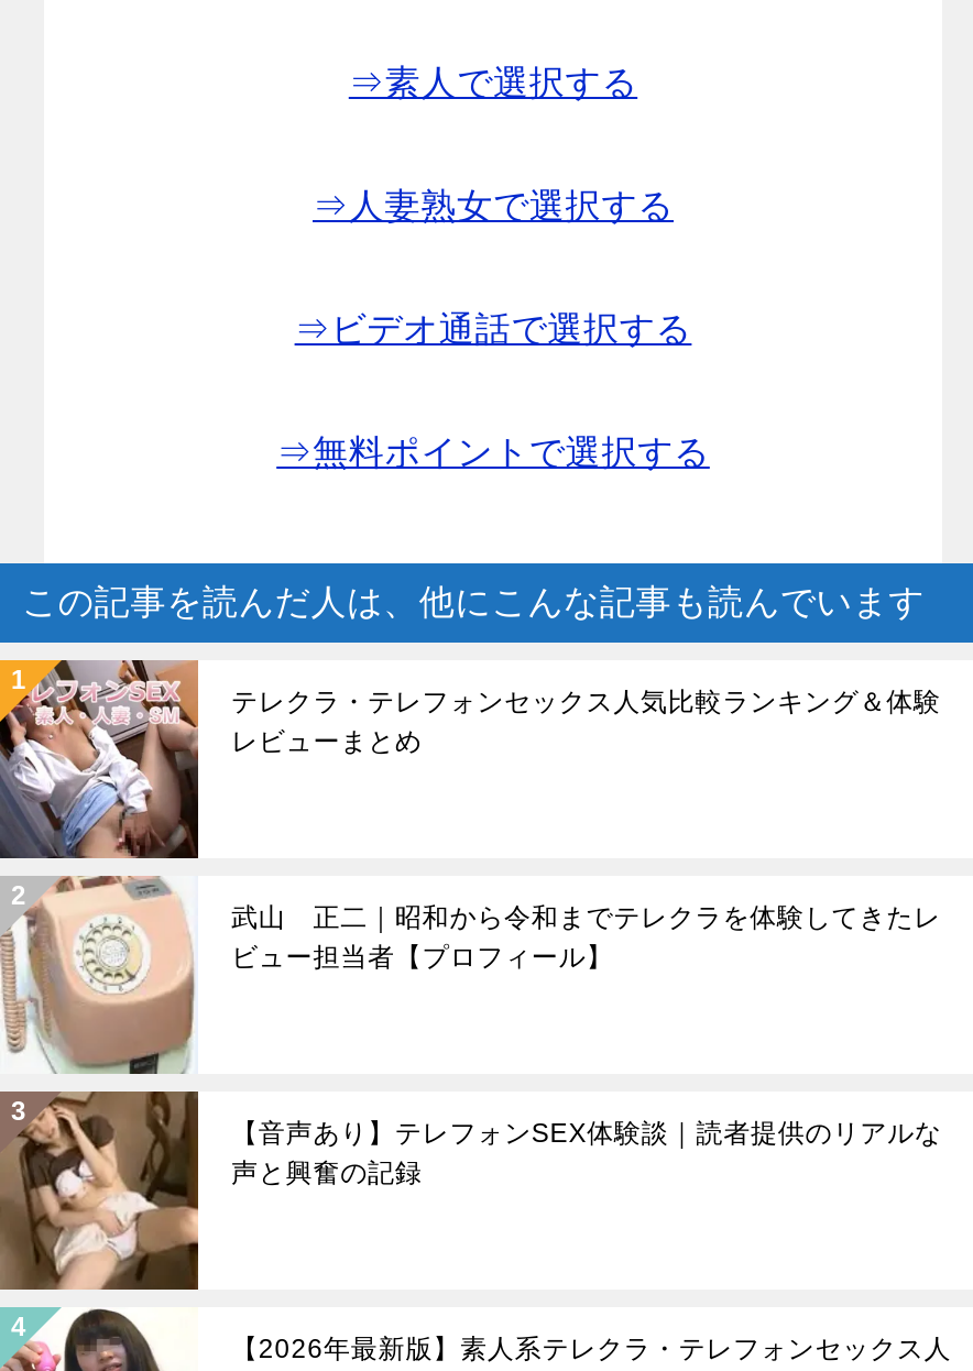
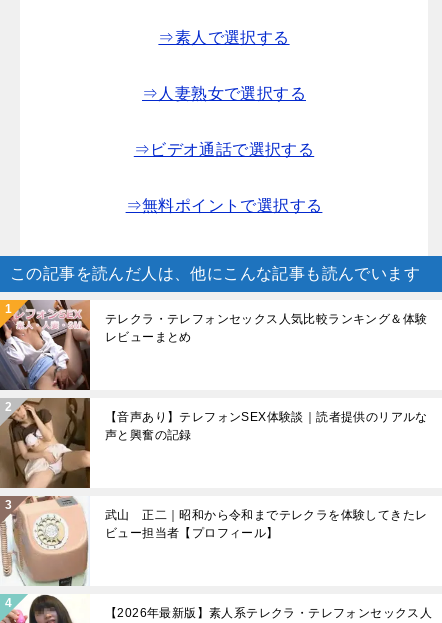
moved [7,876,941,1074] -> [3,496,427,586]: [image] | 武山 正二｜昭和から令和までテレクラを体験してきたレ | ビュー担当者【プロフィール】
moved [231,1119,942,1189] -> [105,410,428,442]: 【音声あり】テレフォンSEX体験談｜読者提供のリアルな | 声と興奮の記録

